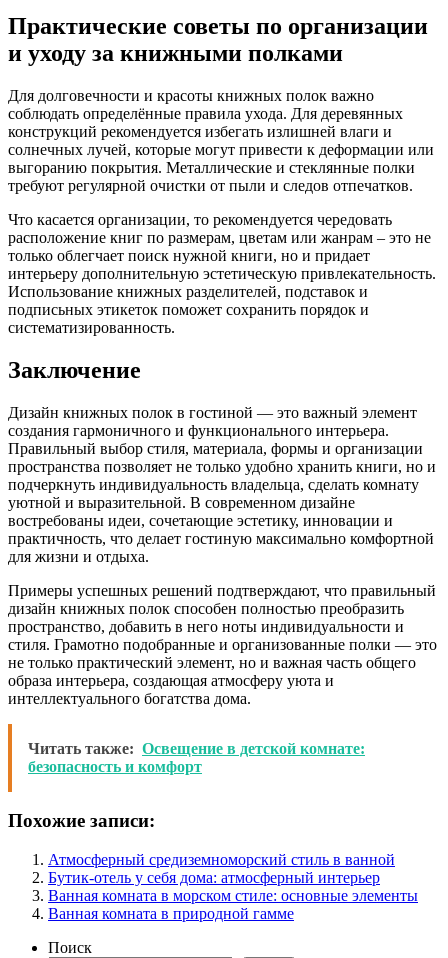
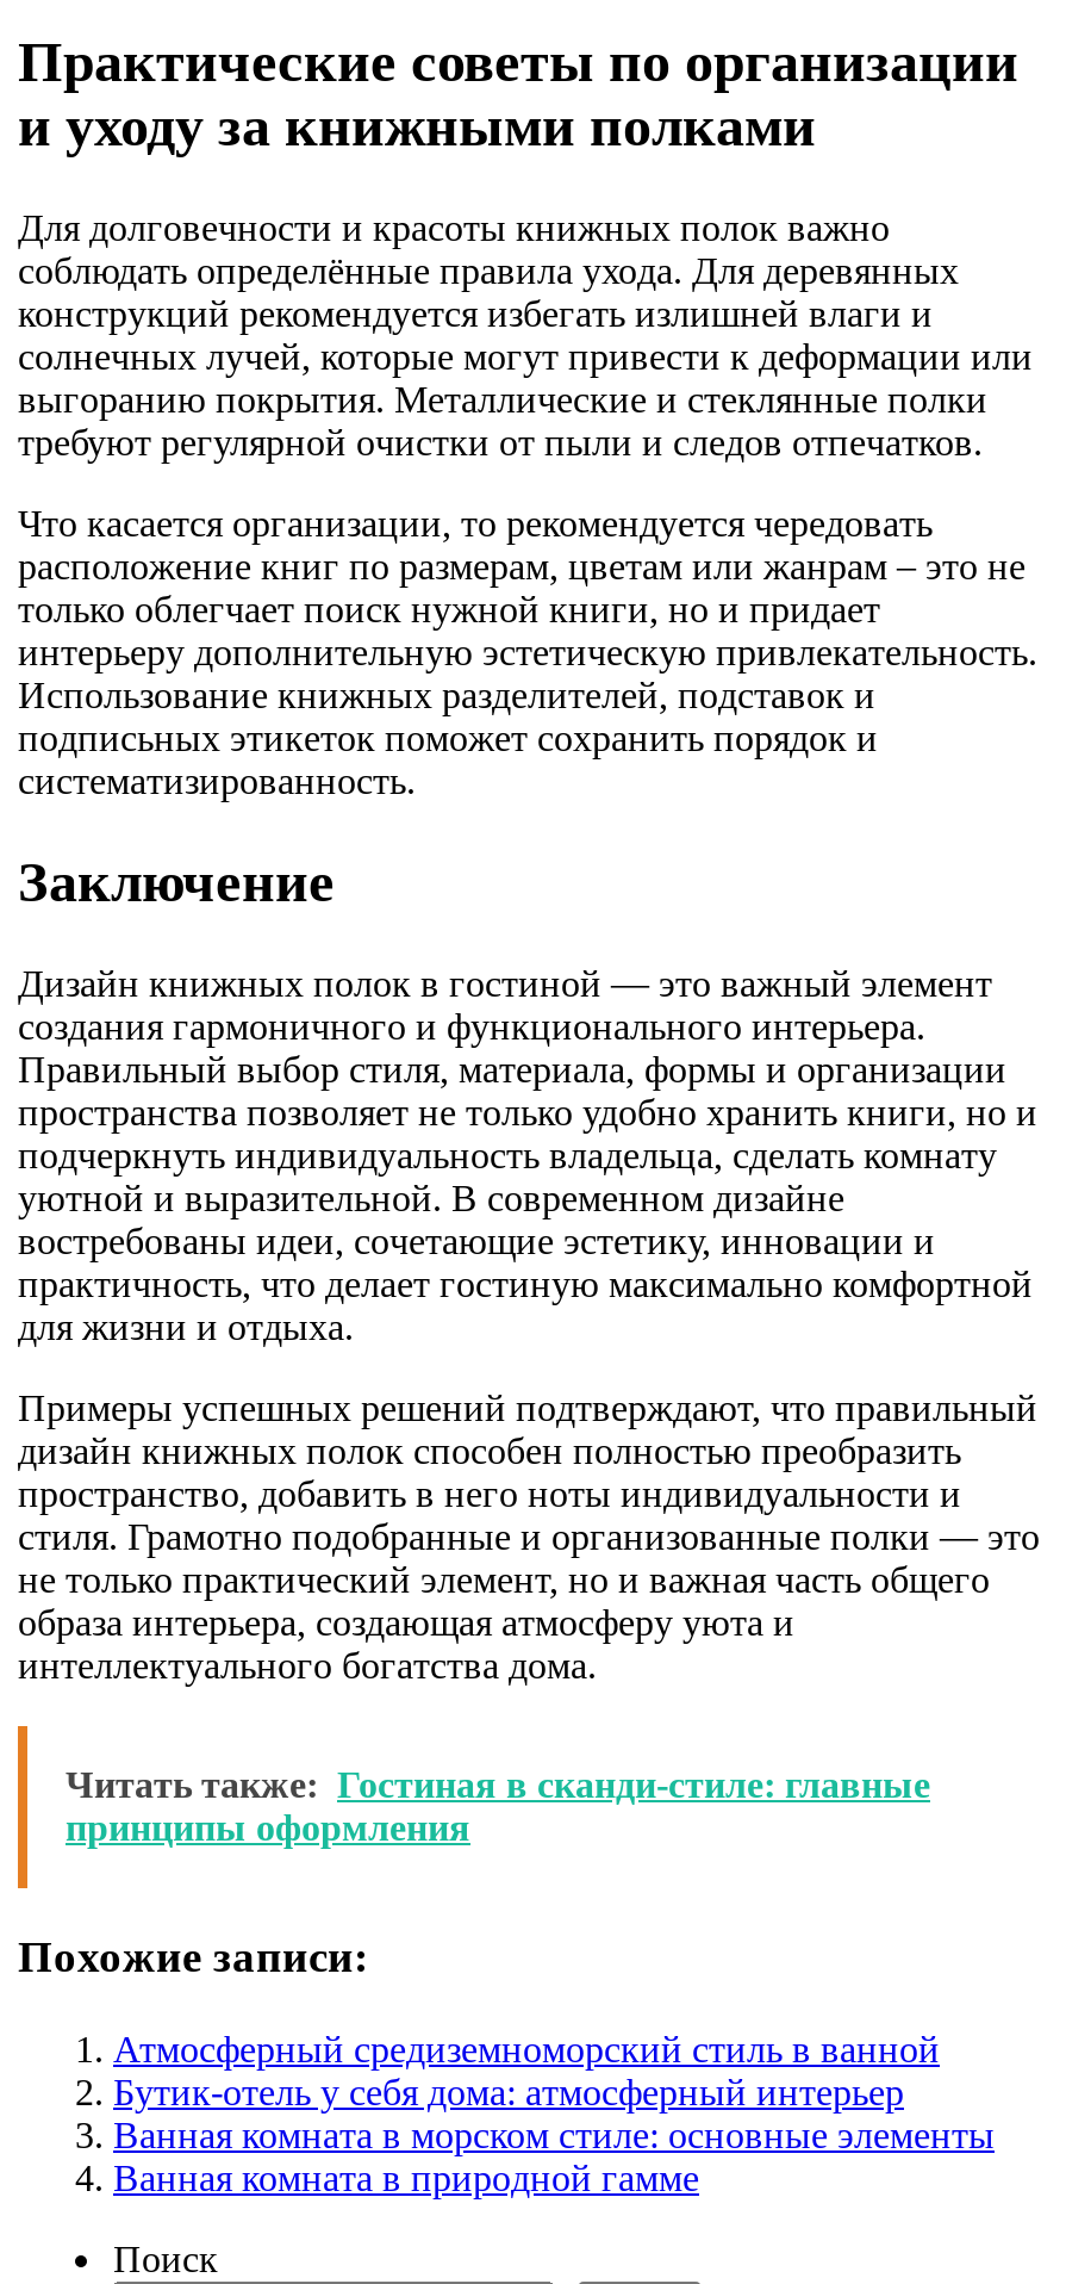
[28,740,365,775] Читать также: Освещение в детской комнате: | безопасность и комфорт -> [66,1763,930,1847] Читать также: Гостиная в сканди-стиле: главные | принципы оформления

